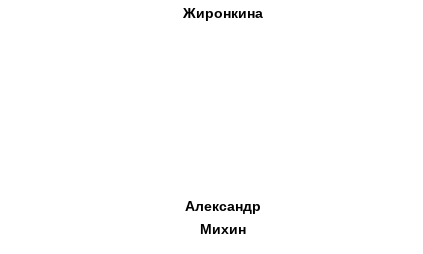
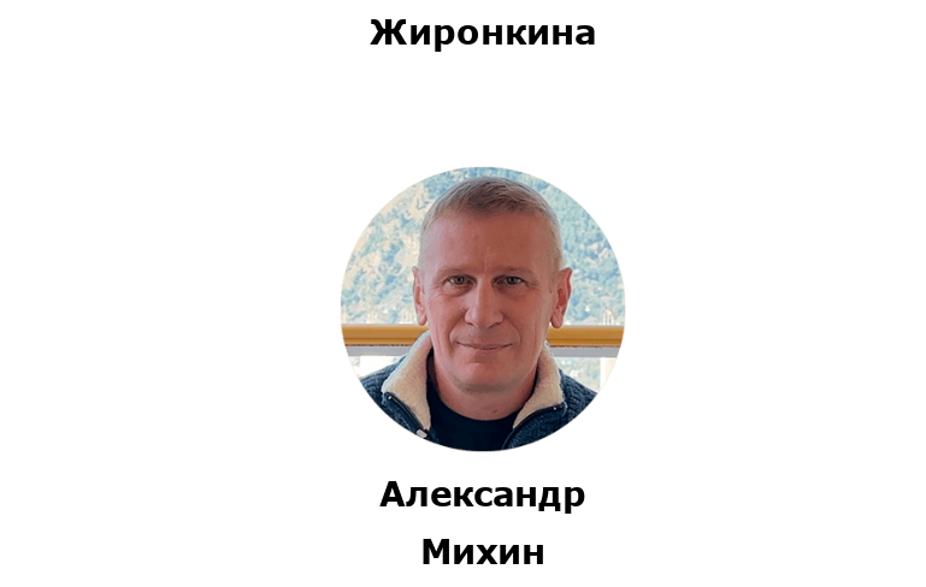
none -> [338,165,627,453] [image]

